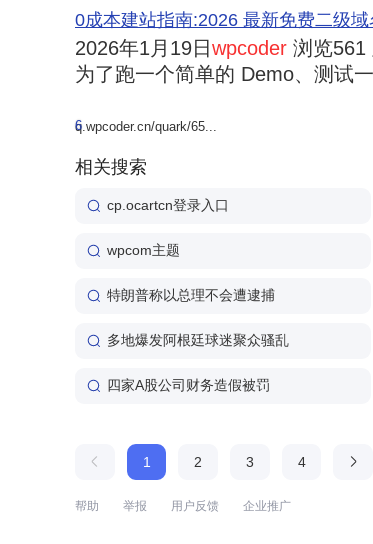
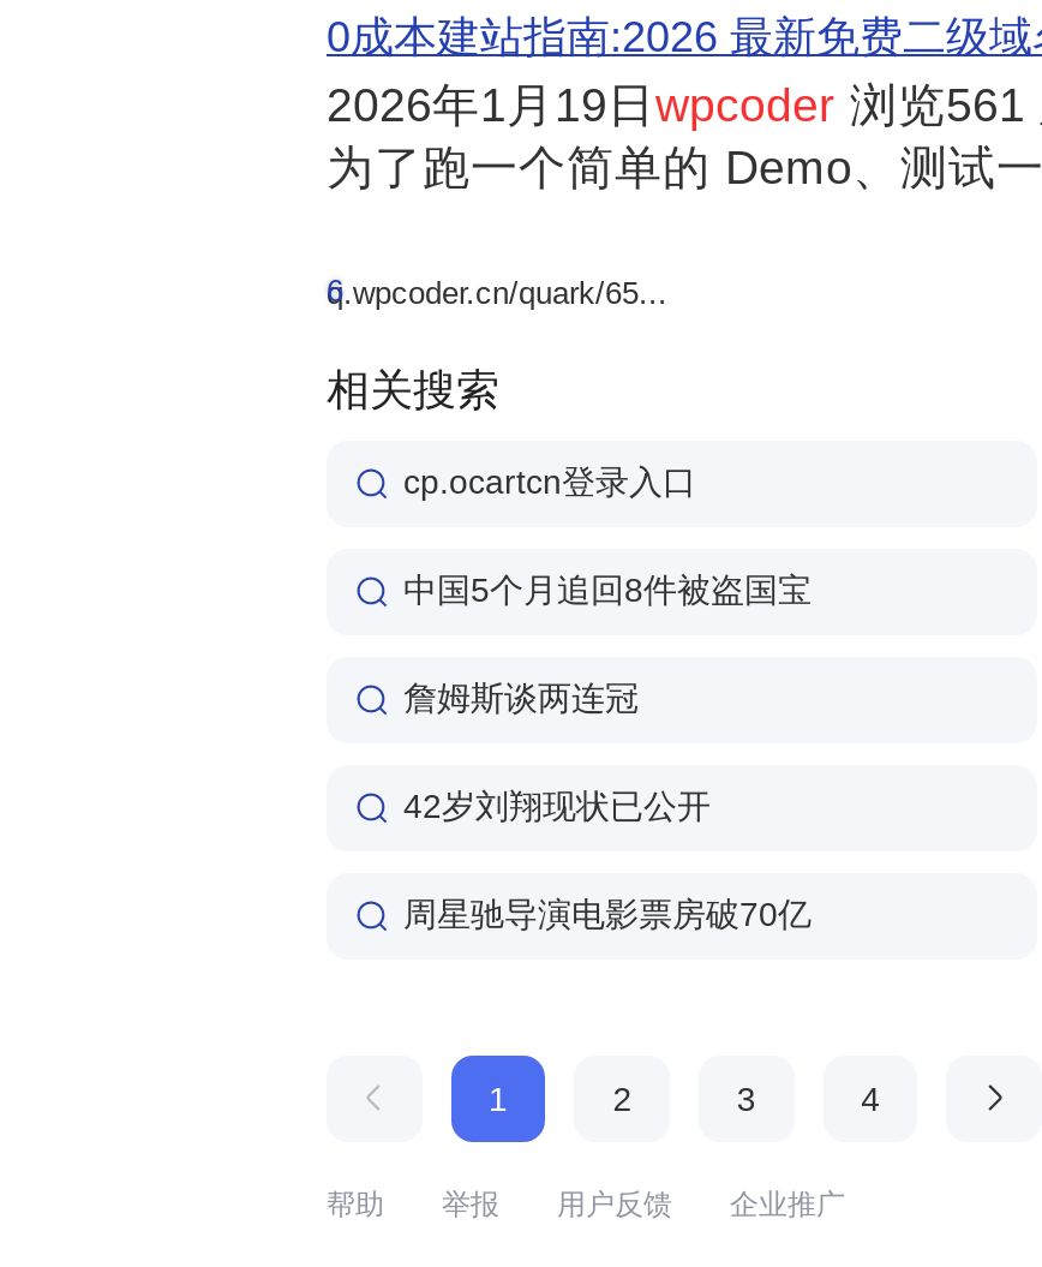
[107,242,180,258] wpcom主题 -> [403,570,812,609] 中国5个月追回8件被盗国宝
[107,287,275,303] 特朗普称以总理不会遭逮捕 -> [403,679,639,717] 詹姆斯谈两连冠
[107,332,289,348] 多地爆发阿根廷球迷聚众骚乱 -> [403,787,711,825] 42岁刘翔现状已公开
[107,377,270,393] 四家A股公司财务造假被罚 -> [403,895,812,933] 周星驰导演电影票房破70亿

